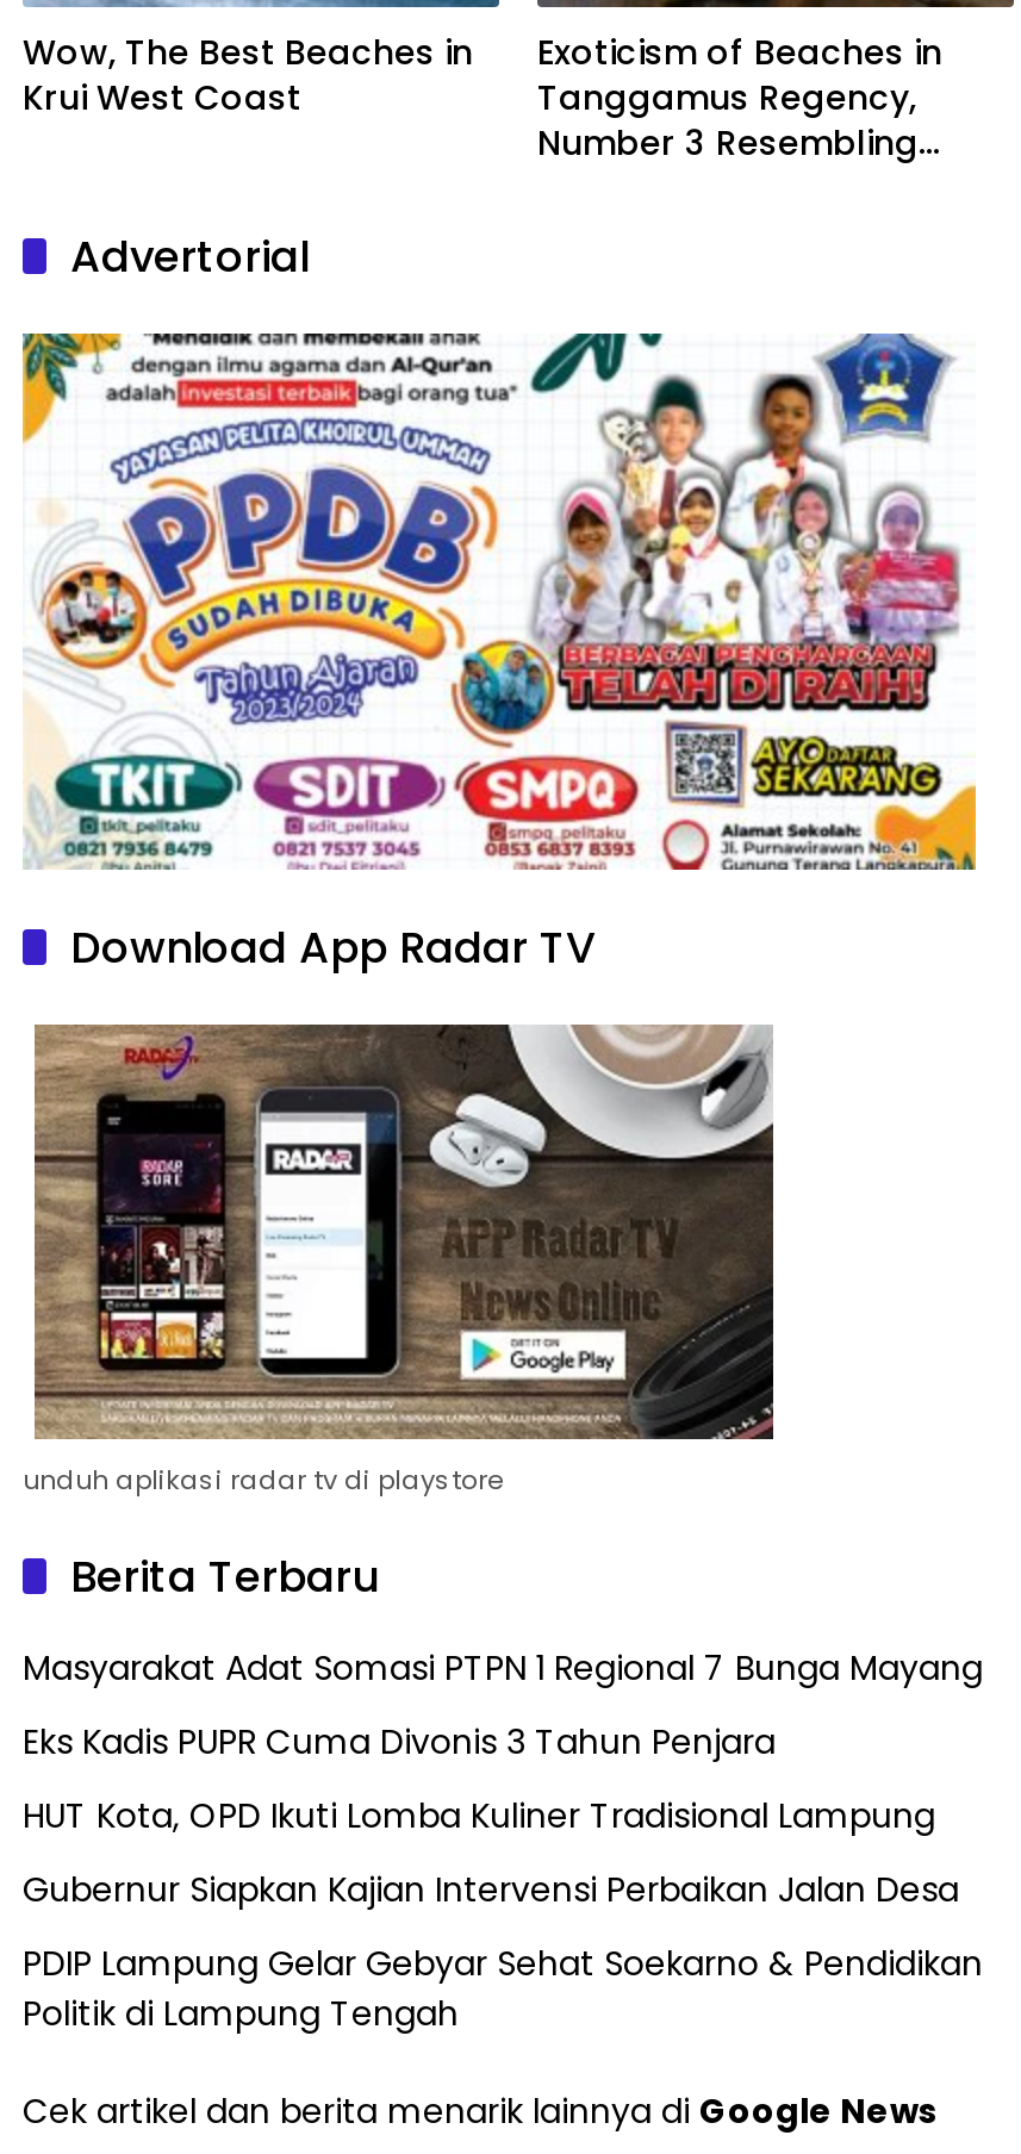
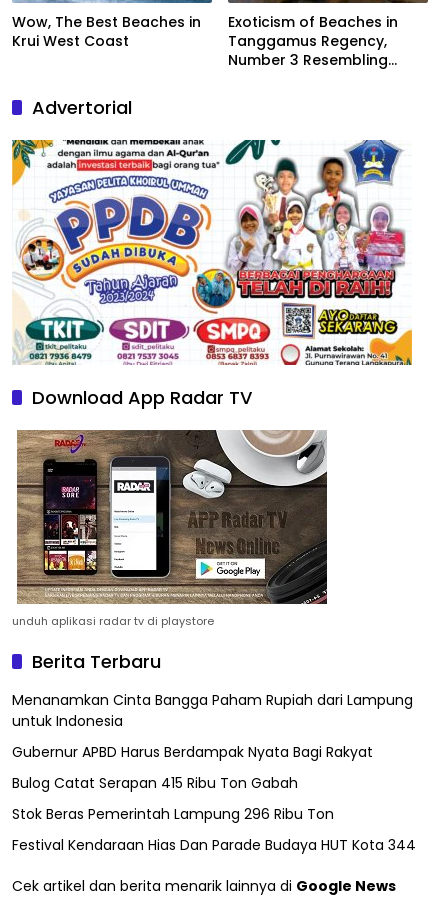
[23,1643,983,1691] Masyarakat Adat Somasi PTPN 1 Regional 7 Bunga Mayang -> [12,690,413,731] Menanamkan Cinta Bangga Paham Rupiah dari Lampung | untuk Indonesia
[23,1717,776,1765] Eks Kadis PUPR Cuma Divonis 3 Tahun Penjara -> [12,742,373,762] Gubernur APBD Harus Berdampak Nyata Bagi Rakyat
[23,1791,935,1839] HUT Kota, OPD Ikuti Lomba Kuliner Tradisional Lampung -> [12,773,298,793] Bulog Catat Serapan 415 Ribu Ton Gabah
[23,1865,959,1912] Gubernur Siapkan Kajian Intervensi Perbaikan Jalan Desa -> [12,804,334,824] Stok Beras Pemerintah Lampung 296 Ribu Ton
[23,1939,983,2036] PDIP Lampung Gelar Gebyar Sehat Soekarno & Pendidikan | Politik di Lampung Tengah -> [12,835,416,855] Festival Kendaraan Hias Dan Parade Budaya HUT Kota 344

